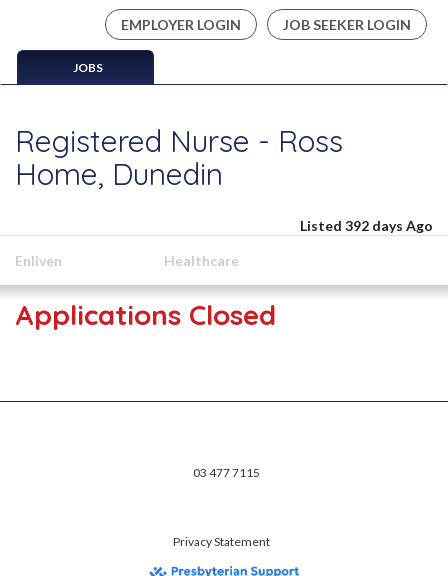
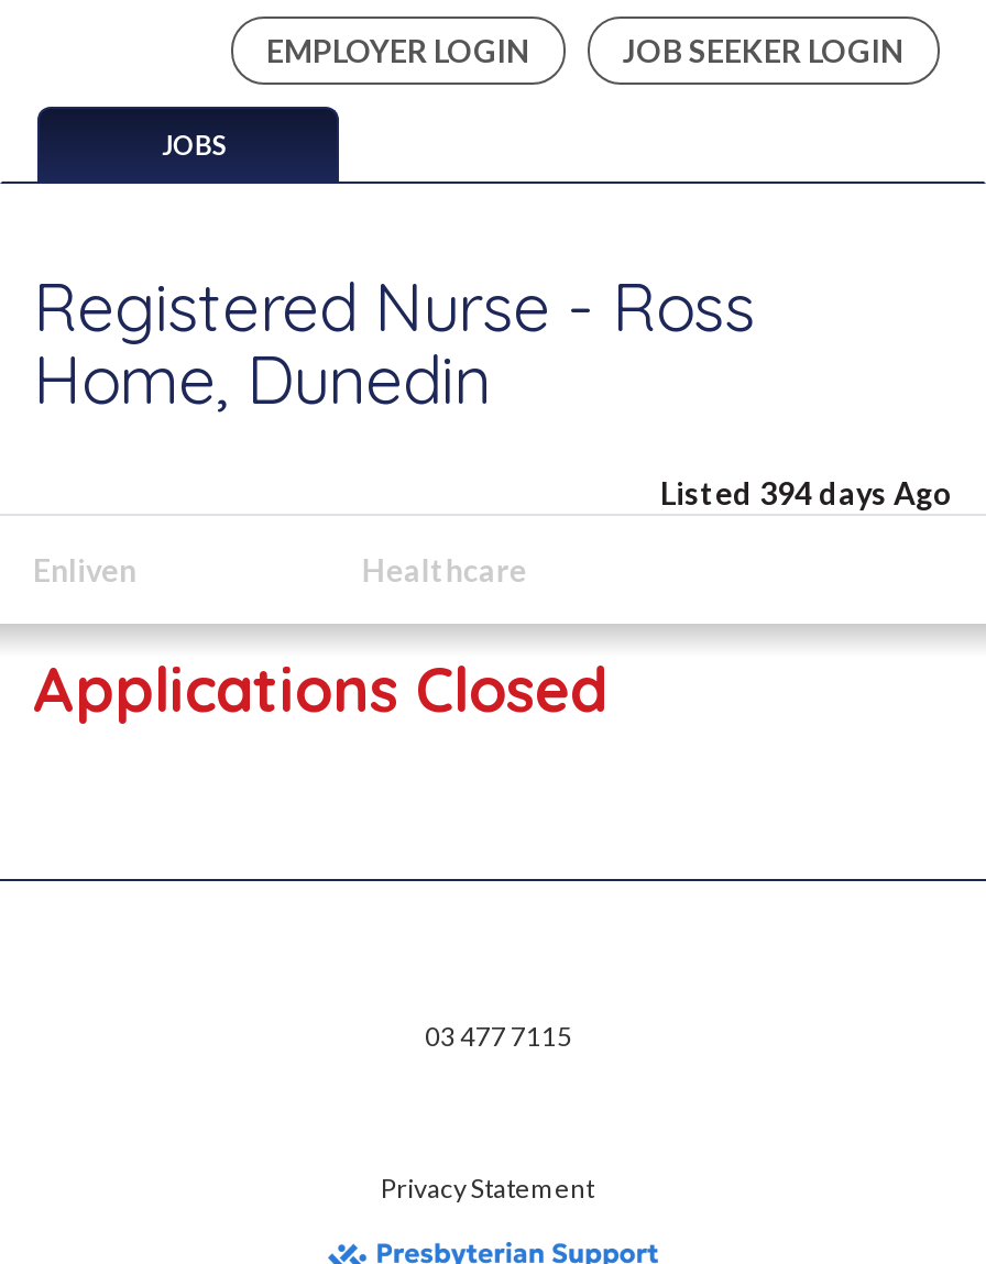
[297,217,433,234] Listed 392 days Ago -> [654,474,953,512] Listed 394 days Ago

